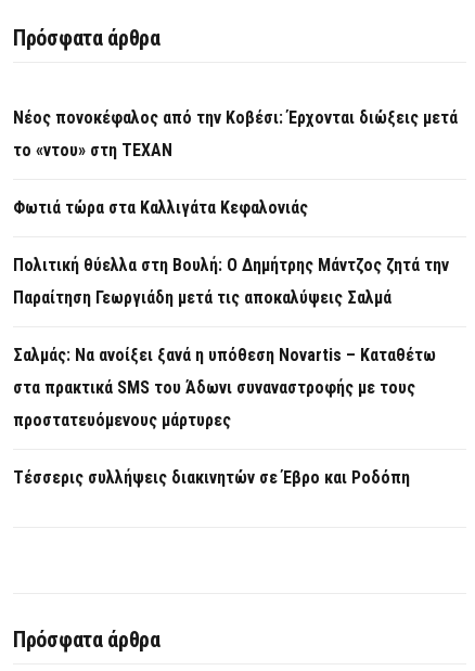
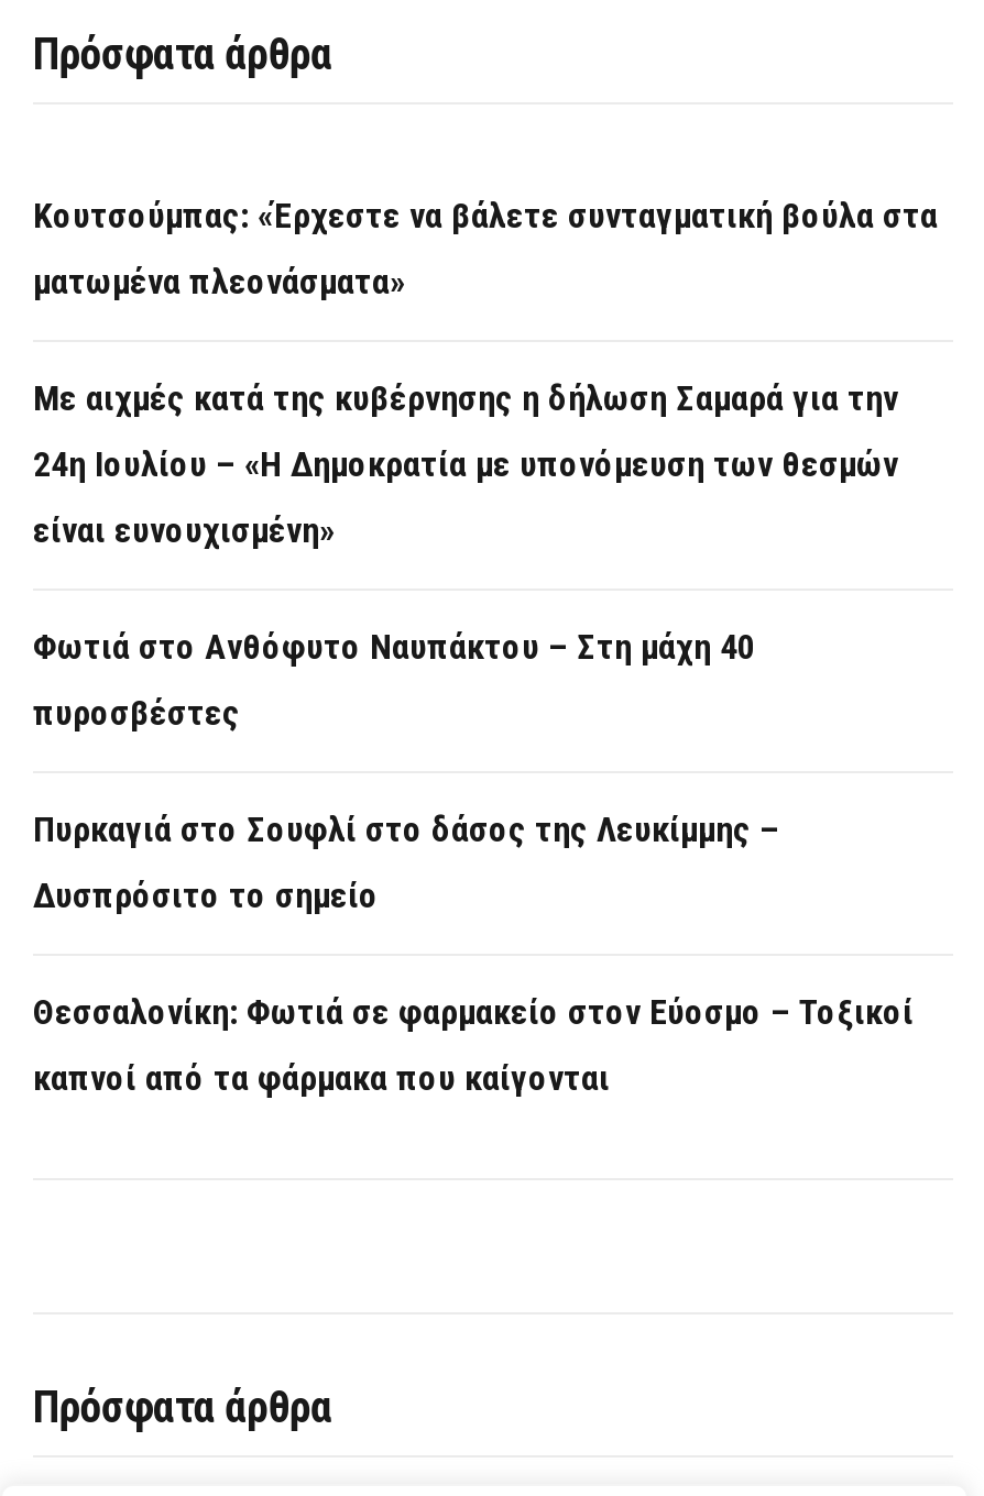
[13,107,458,488] Νέος πονοκέφαλος από την Κοβέσι: Έρχονται διώξεις μετά | το «ντου» στη ΤΕΧΑΝ | Φωτιά τώρα στα Καλλιγάτα Κεφαλονιάς | Πολιτική θύελλα στη Βουλή: Ο Δημήτρης Μάντζος ζητά την | Παραίτηση Γεωργιάδη μετά τις αποκαλύψεις Σαλμά | Σαλμάς: Να ανοίξει ξανά η υπόθεση Novartis – Καταθέτω | στα πρακτικά SMS του Άδωνι συναναστροφής με τους | προστατευόμενους μάρτυρες | Τέσσερις συλλήψεις διακινητών σε Έβρο και Ροδόπη -> [33,196,938,1100] Κουτσούμπας: «Έρχεστε να βάλετε συνταγματική βούλα στα | ματωμένα πλεονάσματα» | Με αιχμές κατά της κυβέρνησης η δήλωση Σαμαρά για την | 24η Ιουλίου – «Η Δημοκρατία με υπονόμευση των θεσμών | είναι ευνουχισμένη» | Φωτιά στο Ανθόφυτο Ναυπάκτου – Στη μάχη 40 | πυροσβέστες | Πυρκαγιά στο Σουφλί στο δάσος της Λευκίμμης – | Δυσπρόσιτο το σημείο | Θεσσαλονίκη: Φωτιά σε φαρμακείο στον Εύοσμο – Τοξικοί | καπνοί από τα φάρμακα που καίγονται

